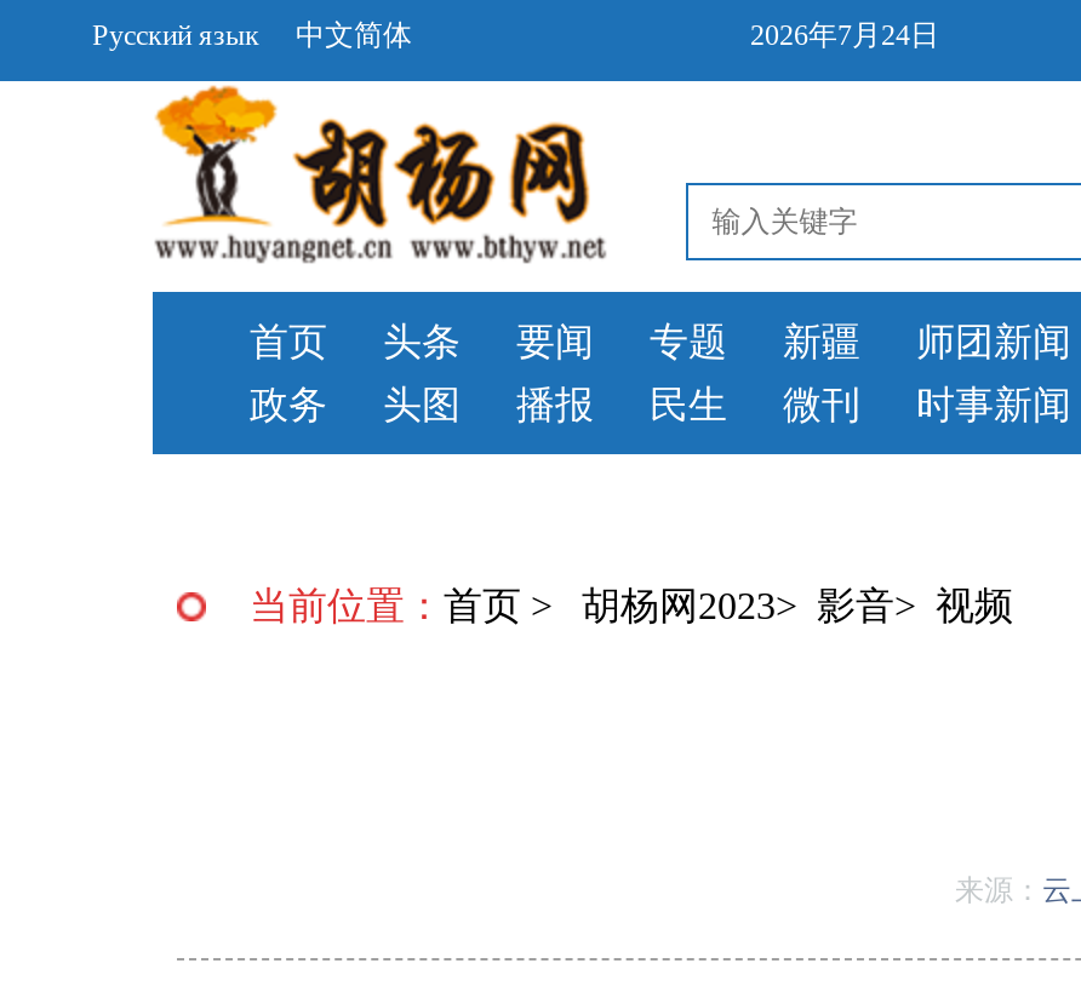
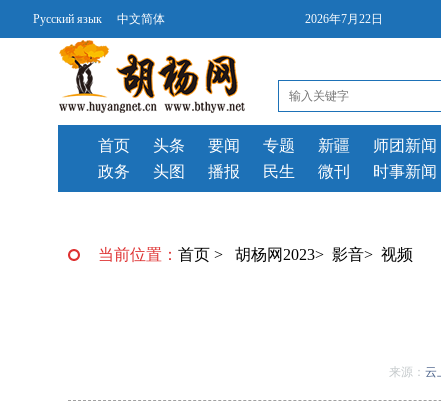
[750,18,946,52] 2026年7月24日 -> [304,12,385,26] 2026年7月22日

